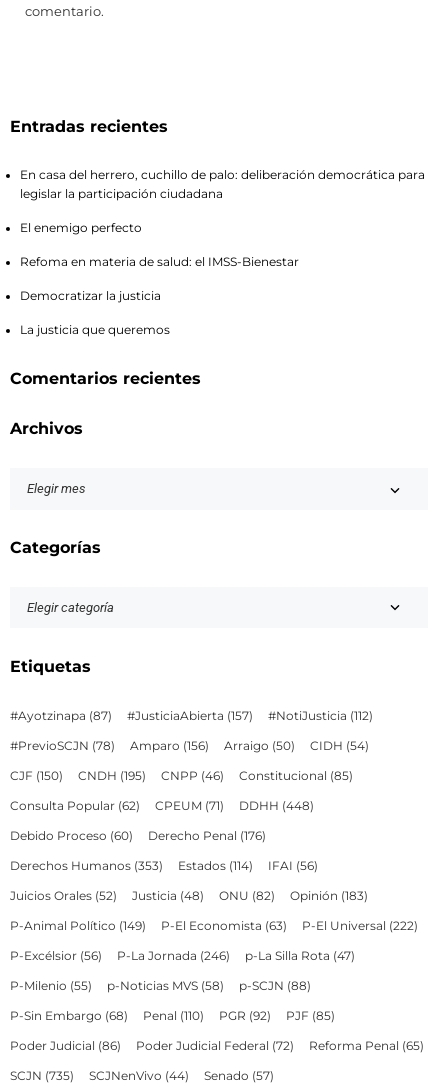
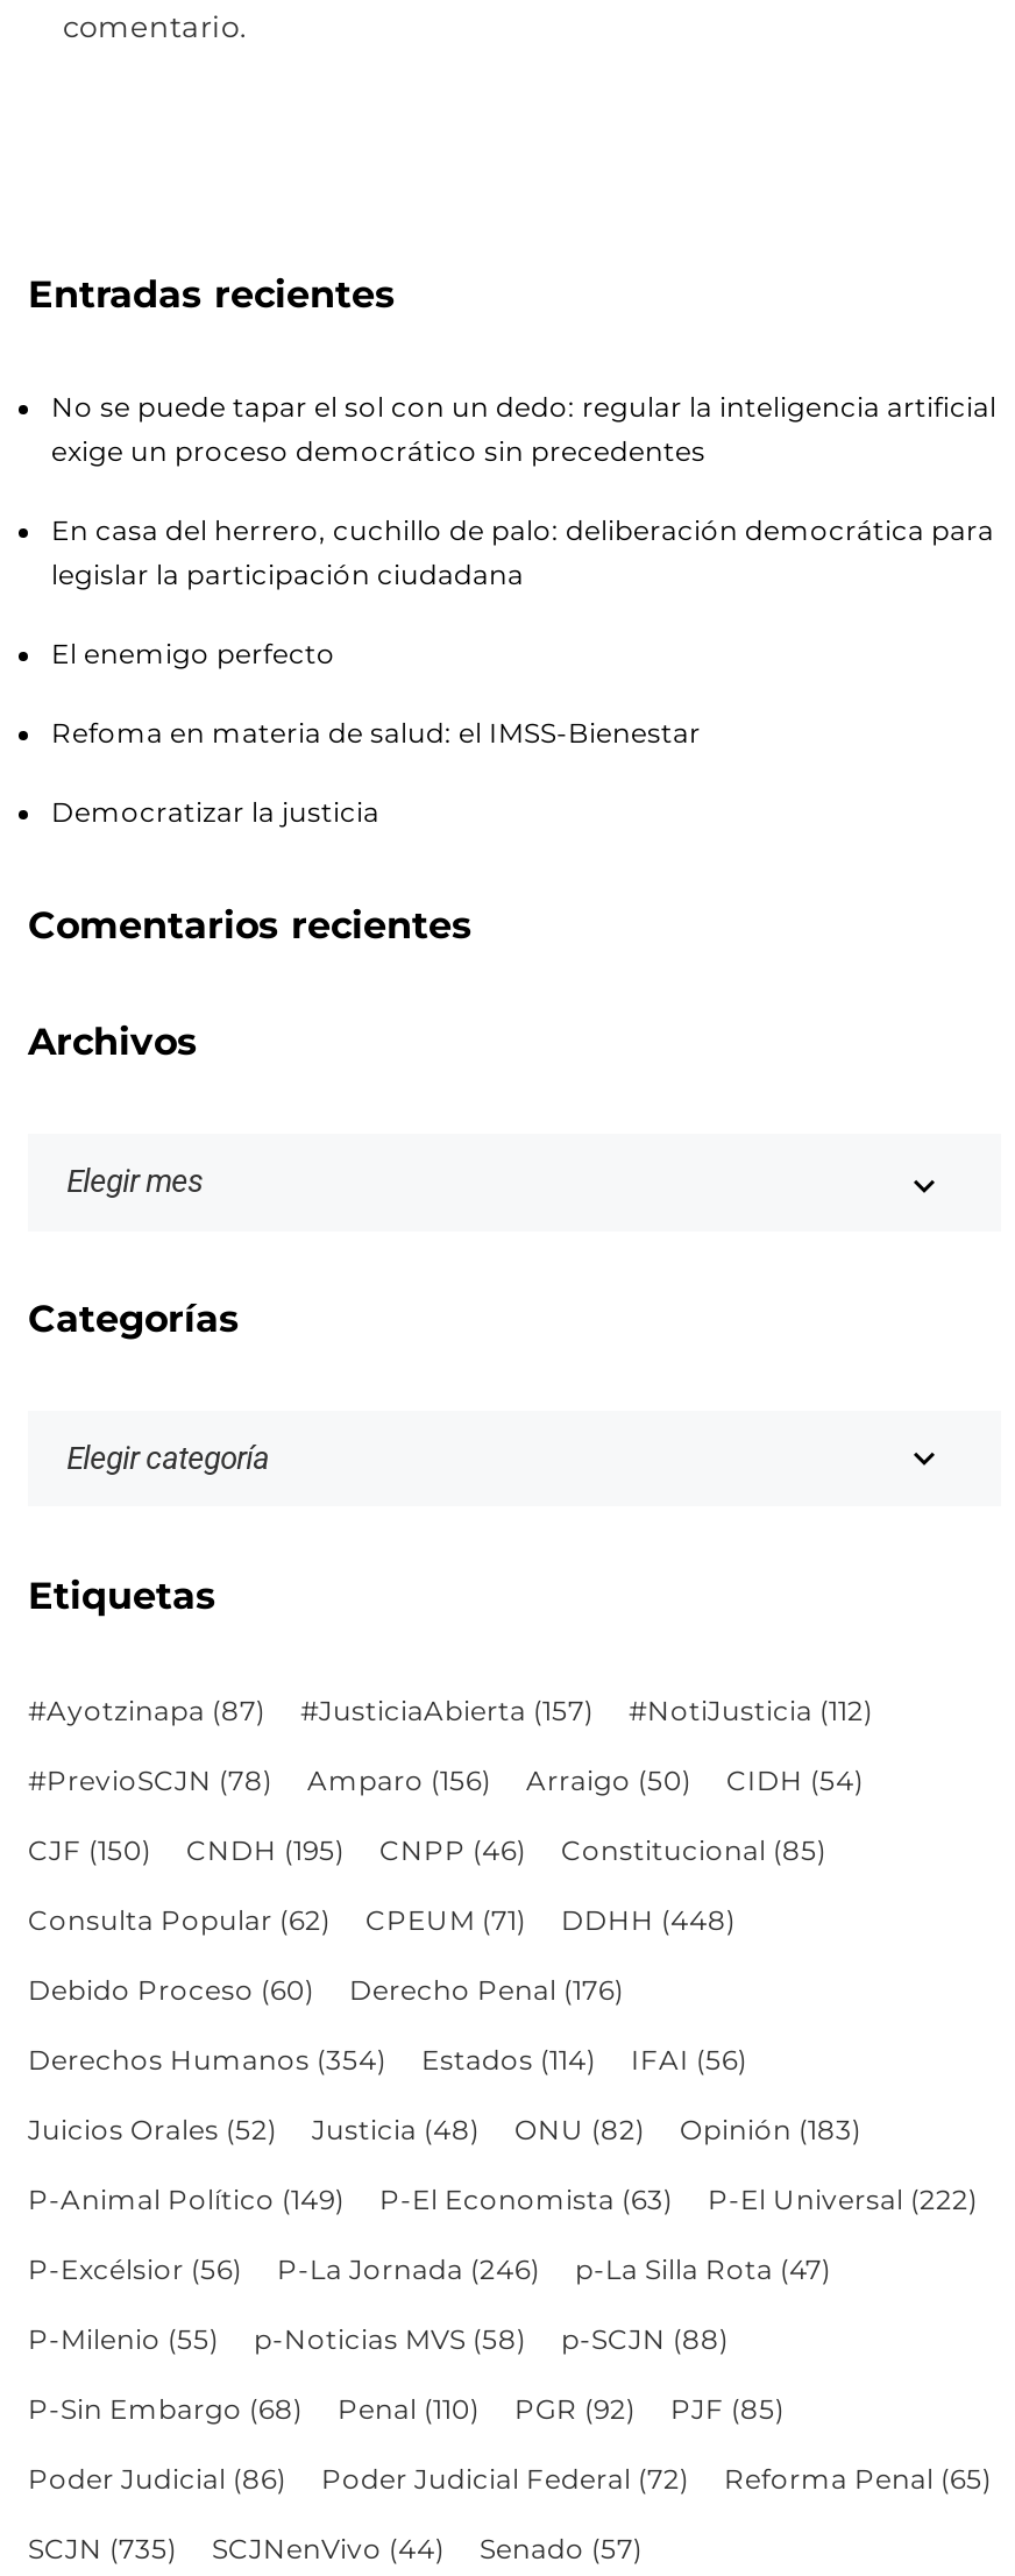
none -> [51,391,996,468] No se puede tapar el sol con un dedo: regular la inteligencia artificial | exige un proceso democrático sin precedentes
moved [20,168,425,303] -> [51,514,994,829]: En casa del herrero, cuchillo de palo: deliberación democrática para | legislar la participación ciudadana | El enemigo perfecto | Refoma en materia de salud: el IMSS-Bienestar | Democratizar la justicia
[20,323,170,337] La justicia que queremos -> none
[10,859,163,873] Derechos Humanos (353) -> [28,2044,386,2076] Derechos Humanos (354)

